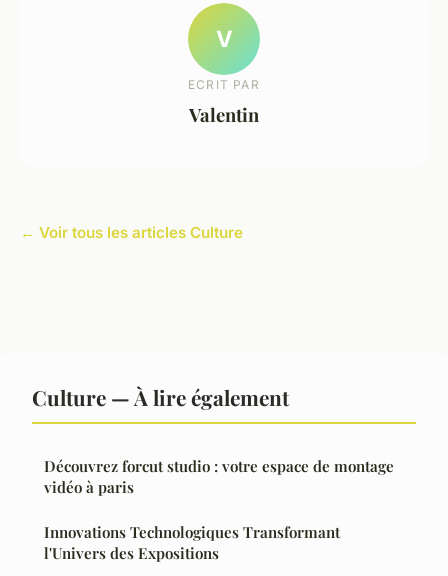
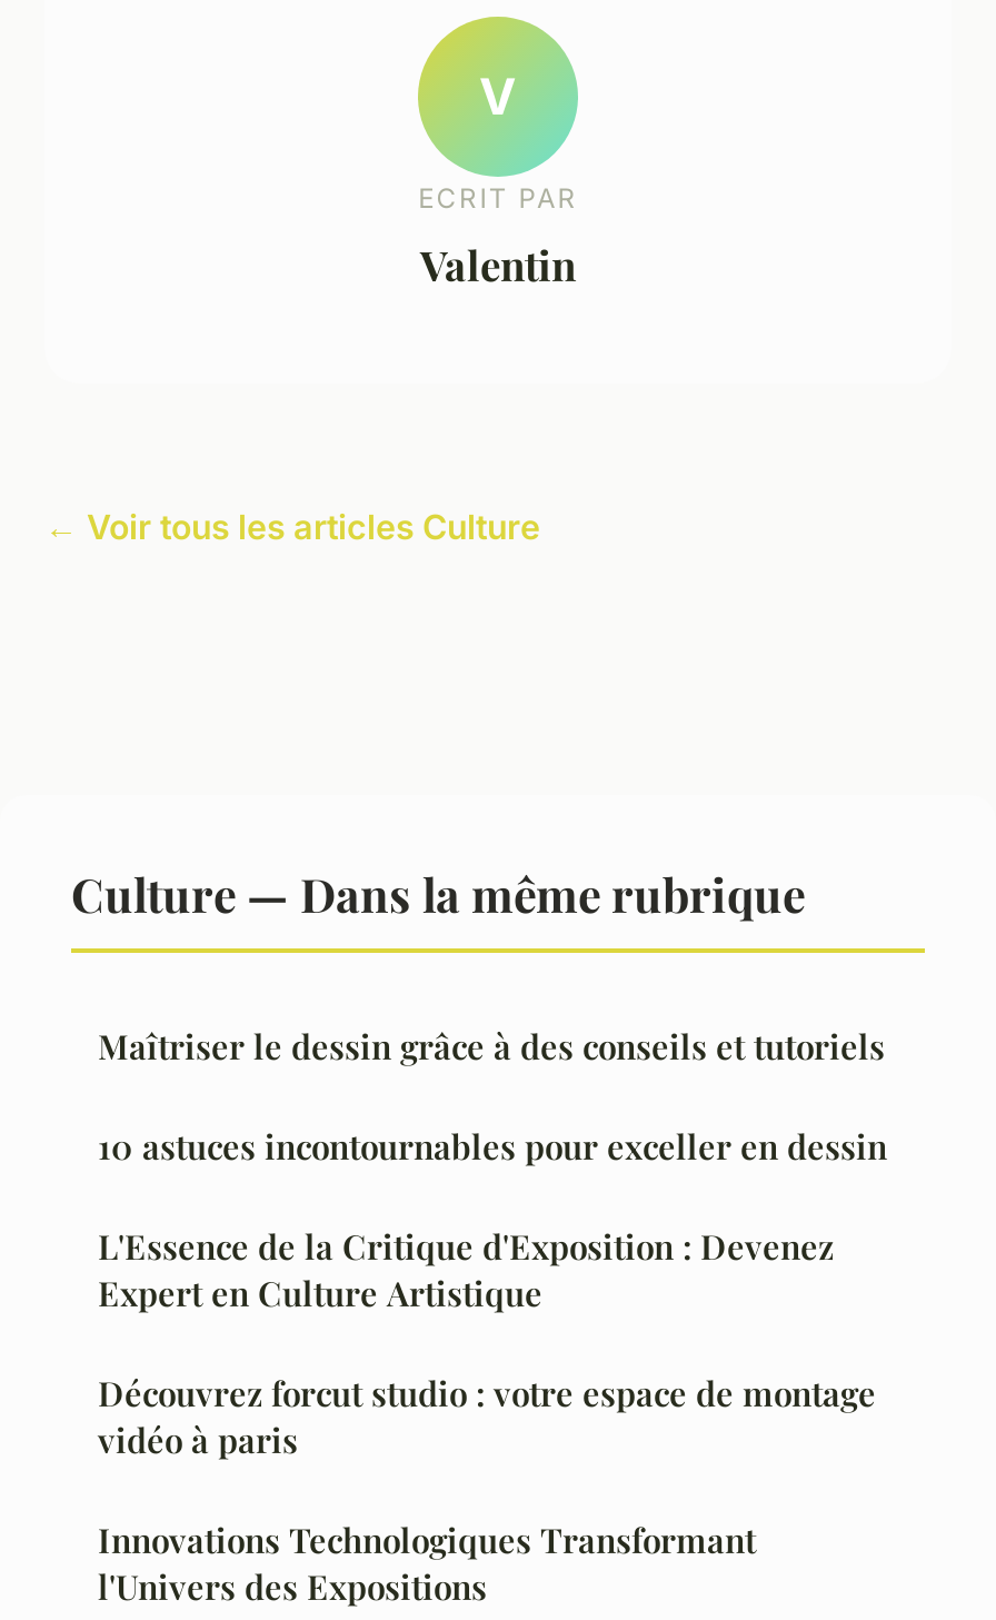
[32,383,289,411] Culture — À lire également -> [71,862,887,1315] Culture — Dans la même rubrique | Maîtriser le dessin grâce à des conseils et tutoriels | 10 astuces incontournables pour exceller en dessin | L'Essence de la Critique d'Exposition : Devenez | Expert en Culture Artistique

